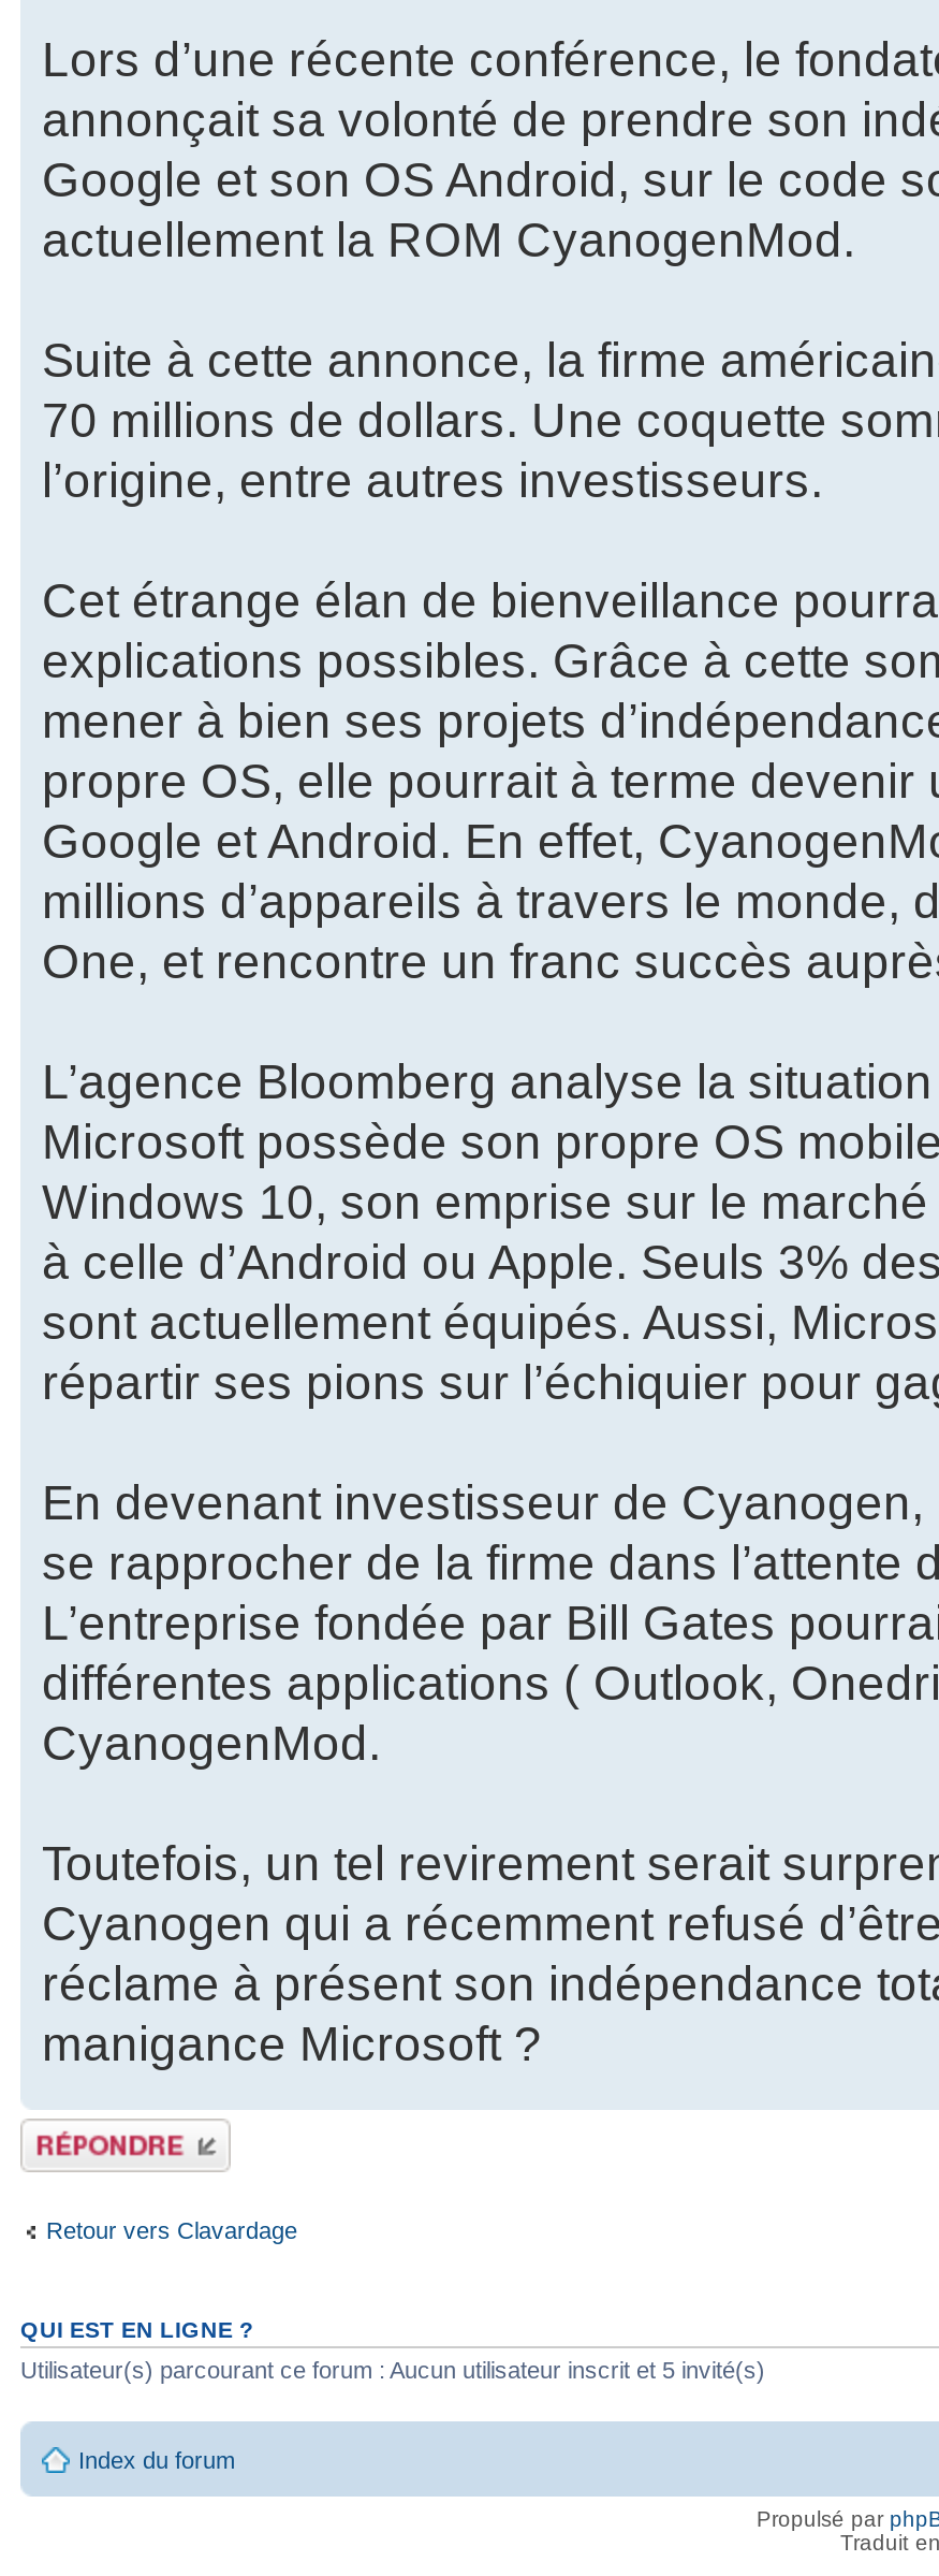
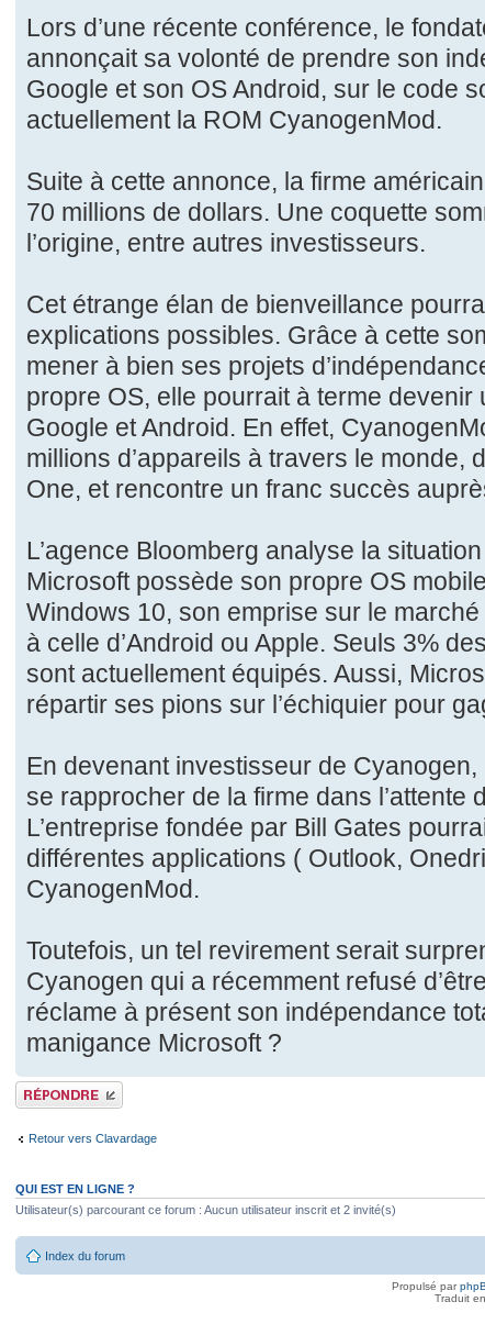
[20,2357,765,2383] Utilisateur(s) parcourant ce forum : Aucun utilisateur inscrit et 5 invité(s) -> [15,1203,396,1216] Utilisateur(s) parcourant ce forum : Aucun utilisateur inscrit et 2 invité(s)

